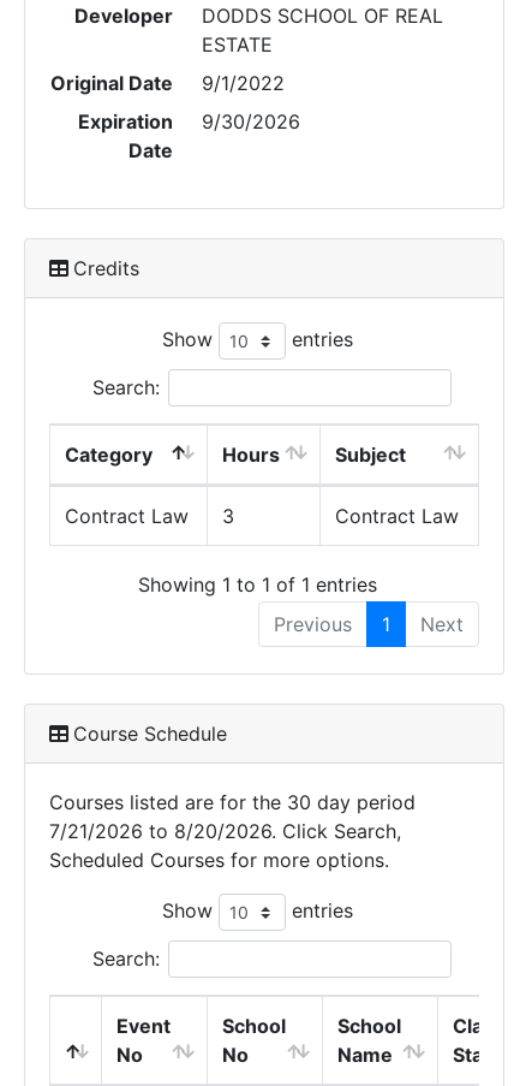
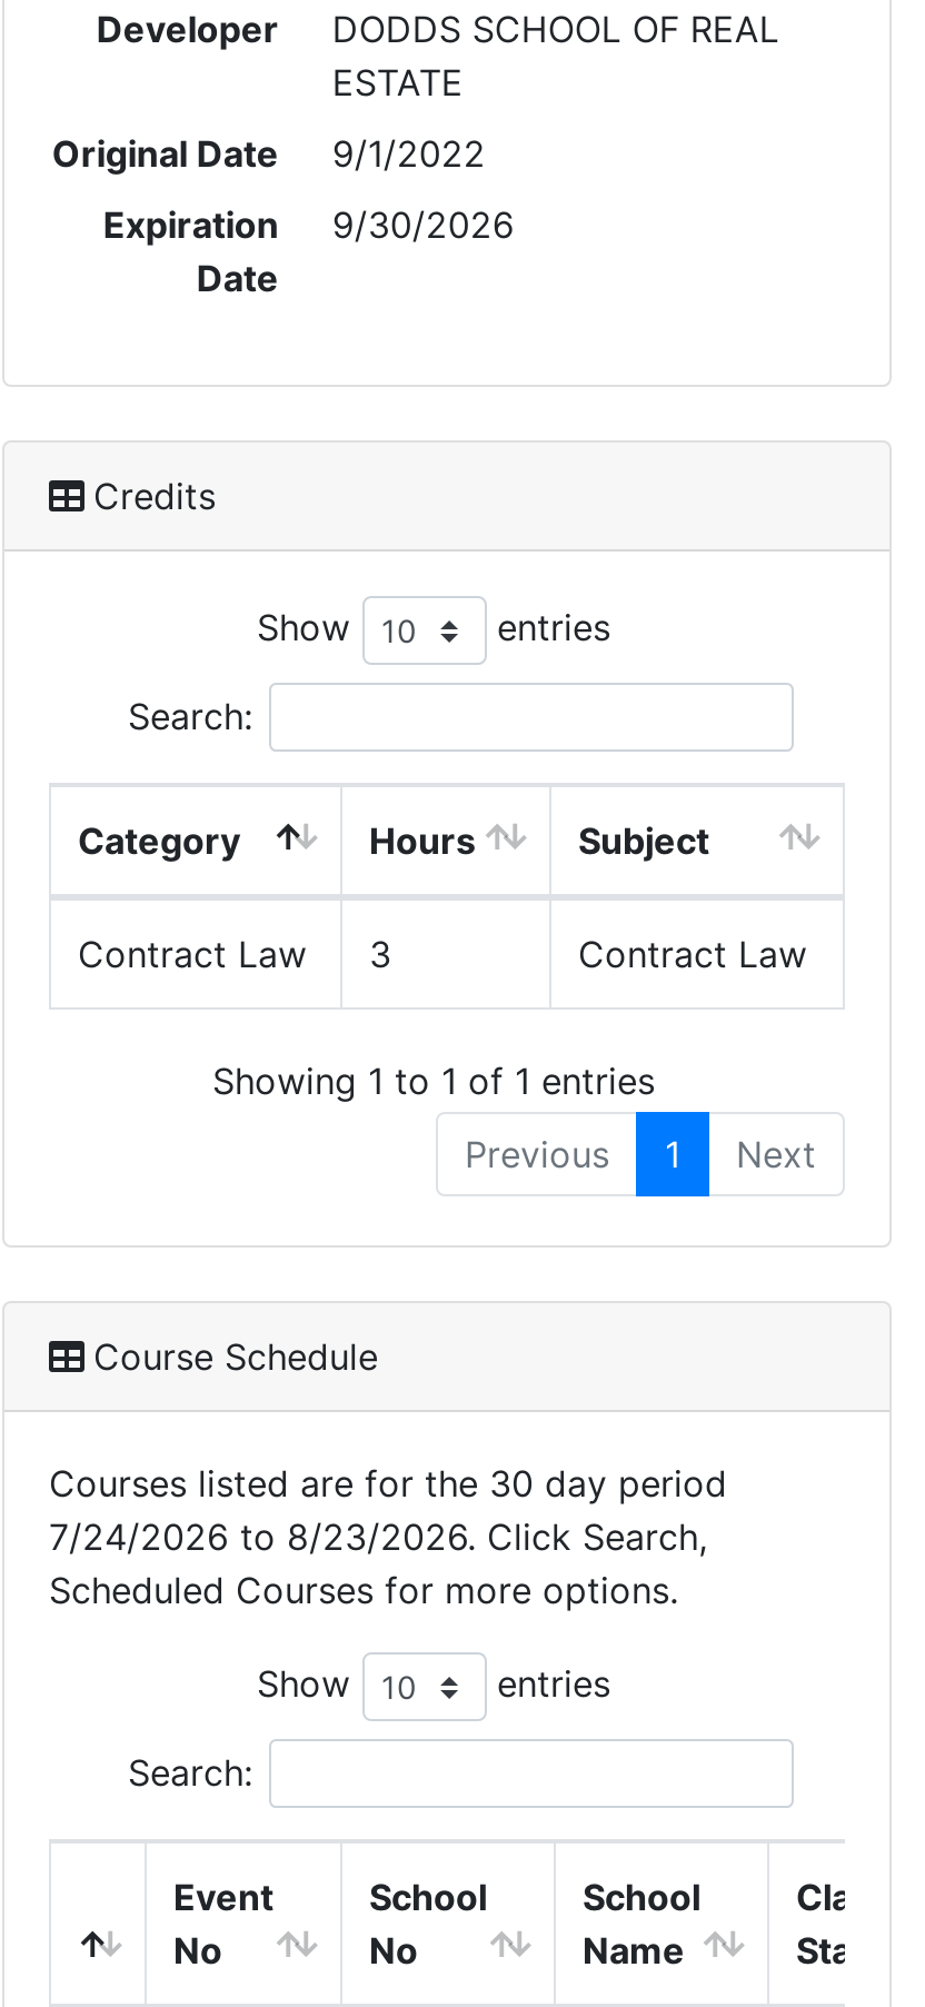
[49,819,401,843] 7/21/2026 to 8/20/2026. Click Search, -> [49,1514,707,1558] 7/24/2026 to 8/23/2026. Click Search,

